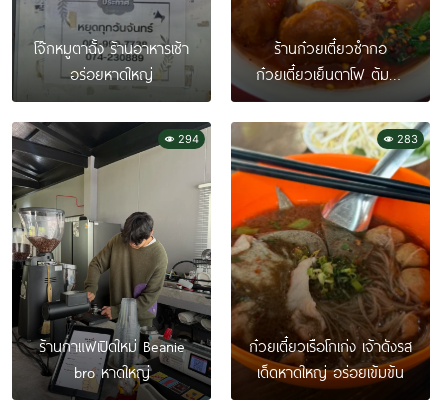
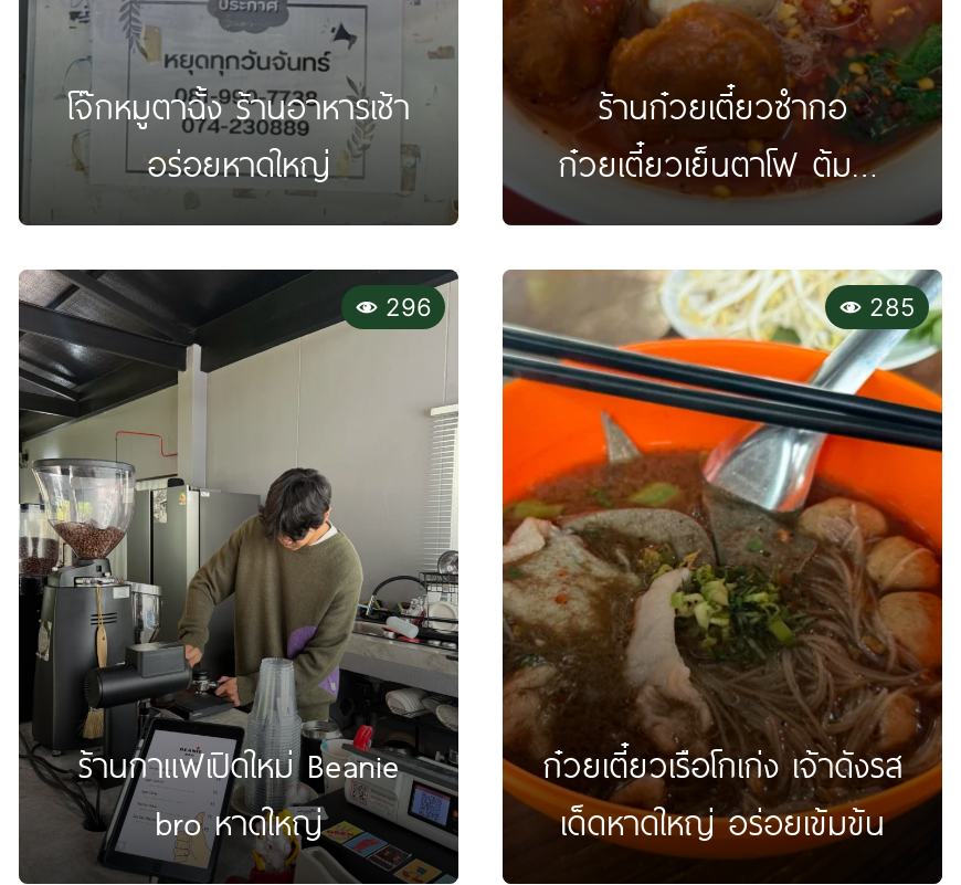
[175,132,199,146] 294 -> [379,291,432,322] 296
[394,132,418,146] 283 -> [863,291,916,322] 285

